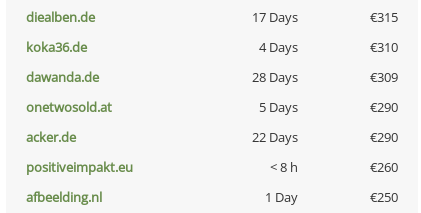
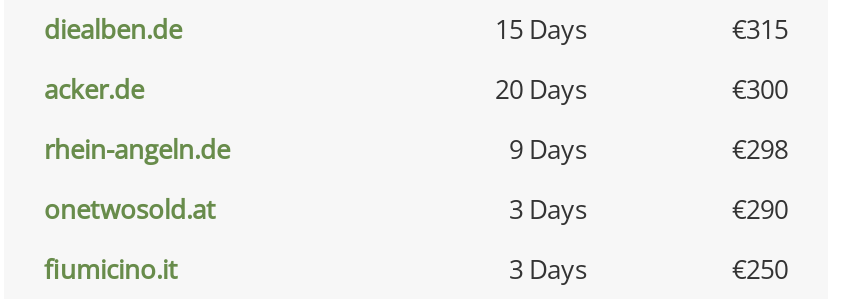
[251,7,297,25] 17 Days -> [495,10,587,46] 15 Days
[26,37,398,55] koka36.de | 4 Days | €310 -> [44,70,788,106] acker.de | 20 Days | €300
[26,67,398,85] dawanda.de | 28 Days | €309 -> [44,130,788,166] rhein-angeln.de | 9 Days | €298
[258,97,297,115] 5 Days -> [509,190,587,226] 3 Days
[26,127,398,205] acker.de | 22 Days | €290 | positiveimpakt.eu | < 8 h | €260 | afbeelding.nl | 1 Day -> [44,250,587,286] fiumicino.it | 3 Days

